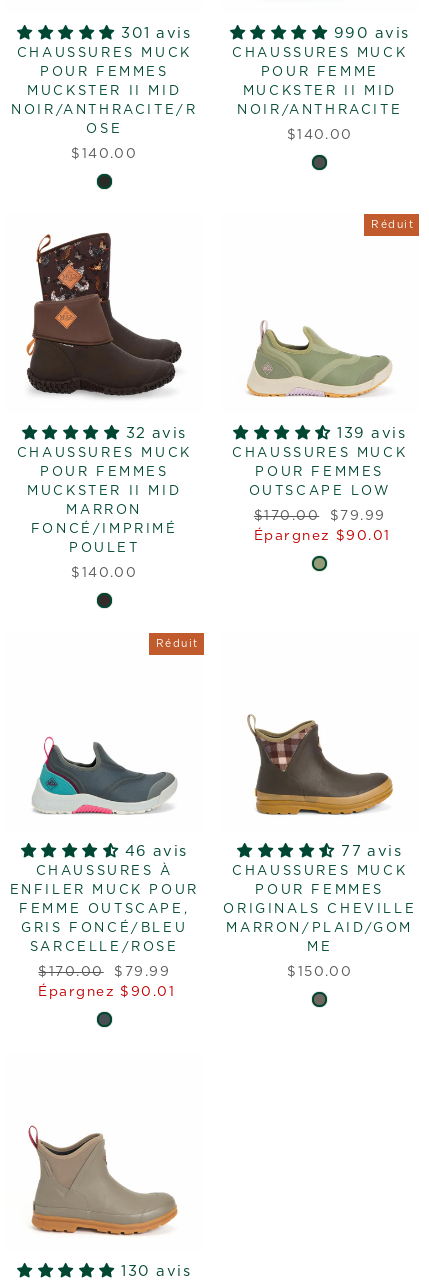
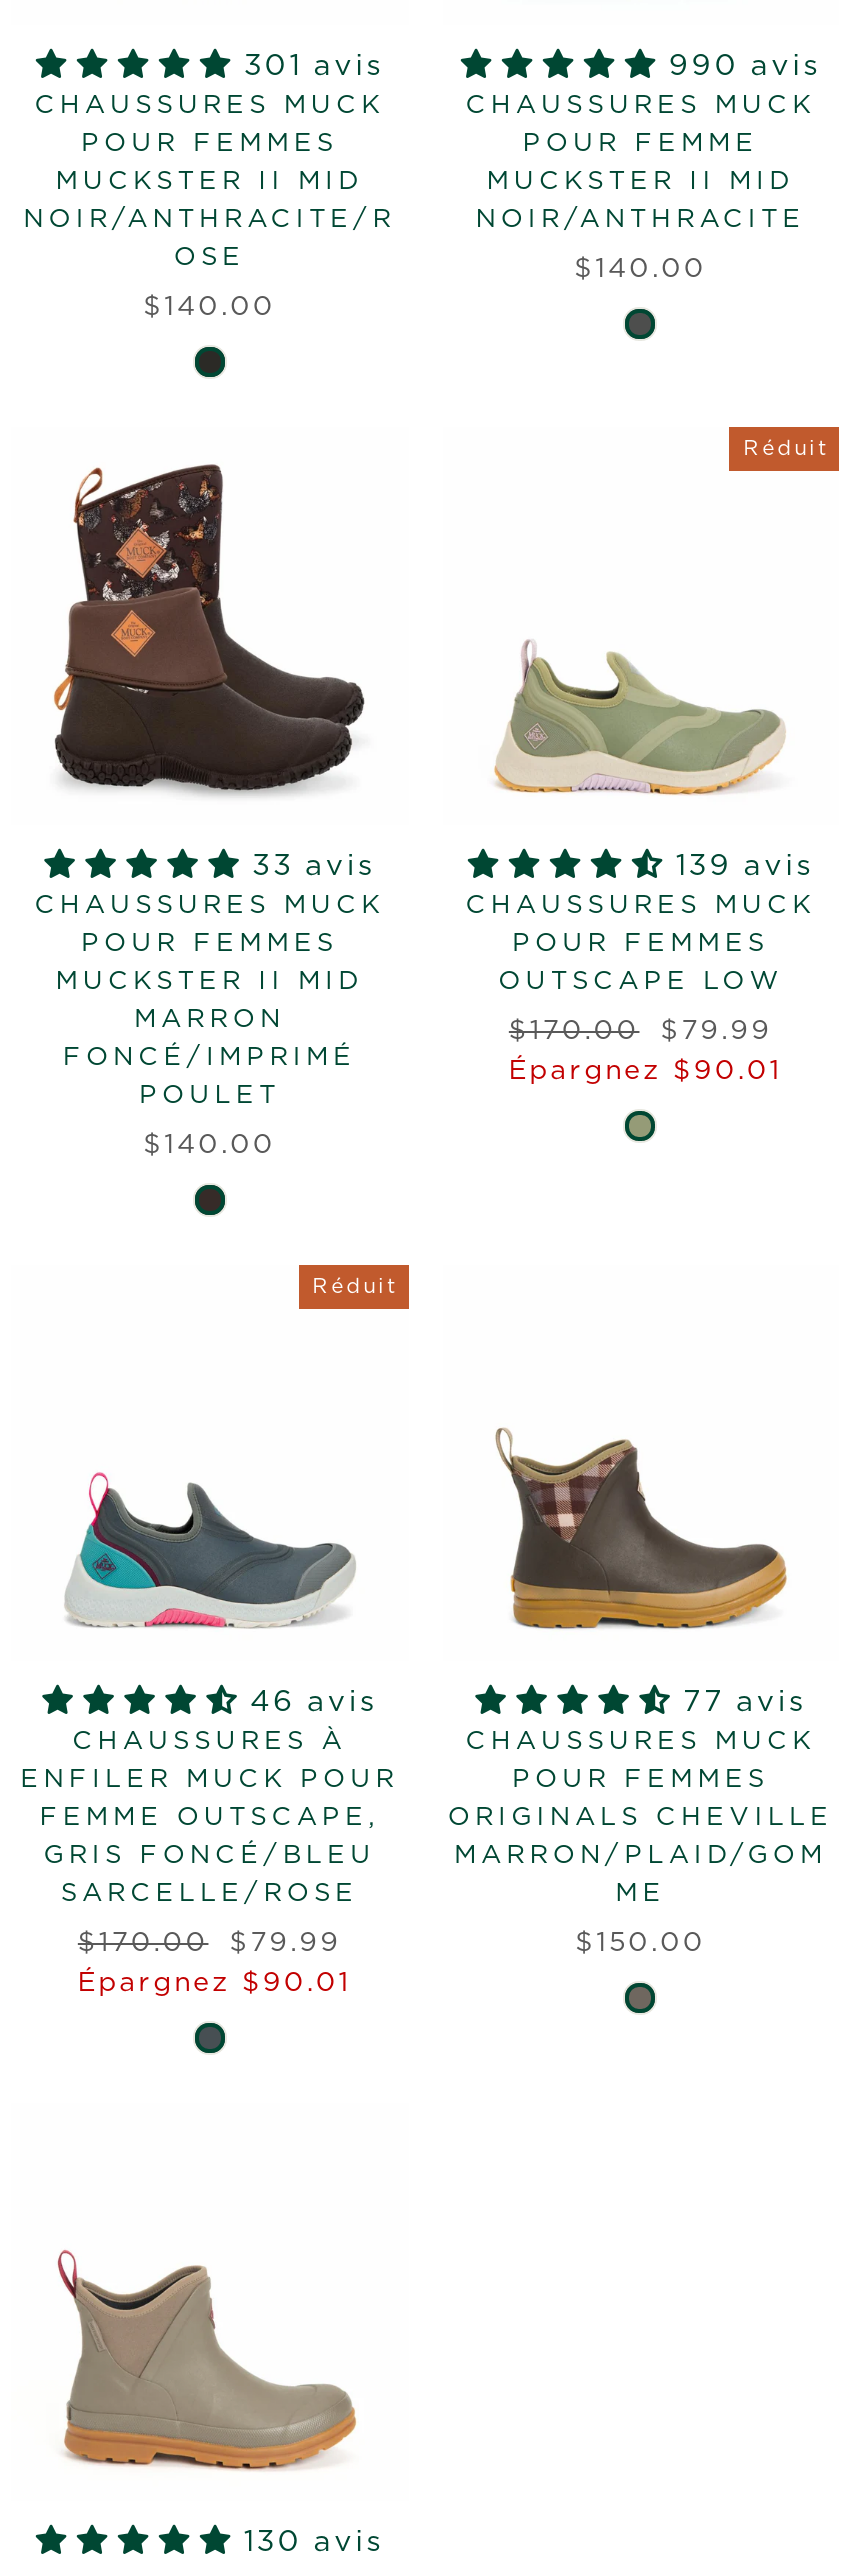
[125,425,187,440] 32 avis -> [252,850,375,880] 33 avis

